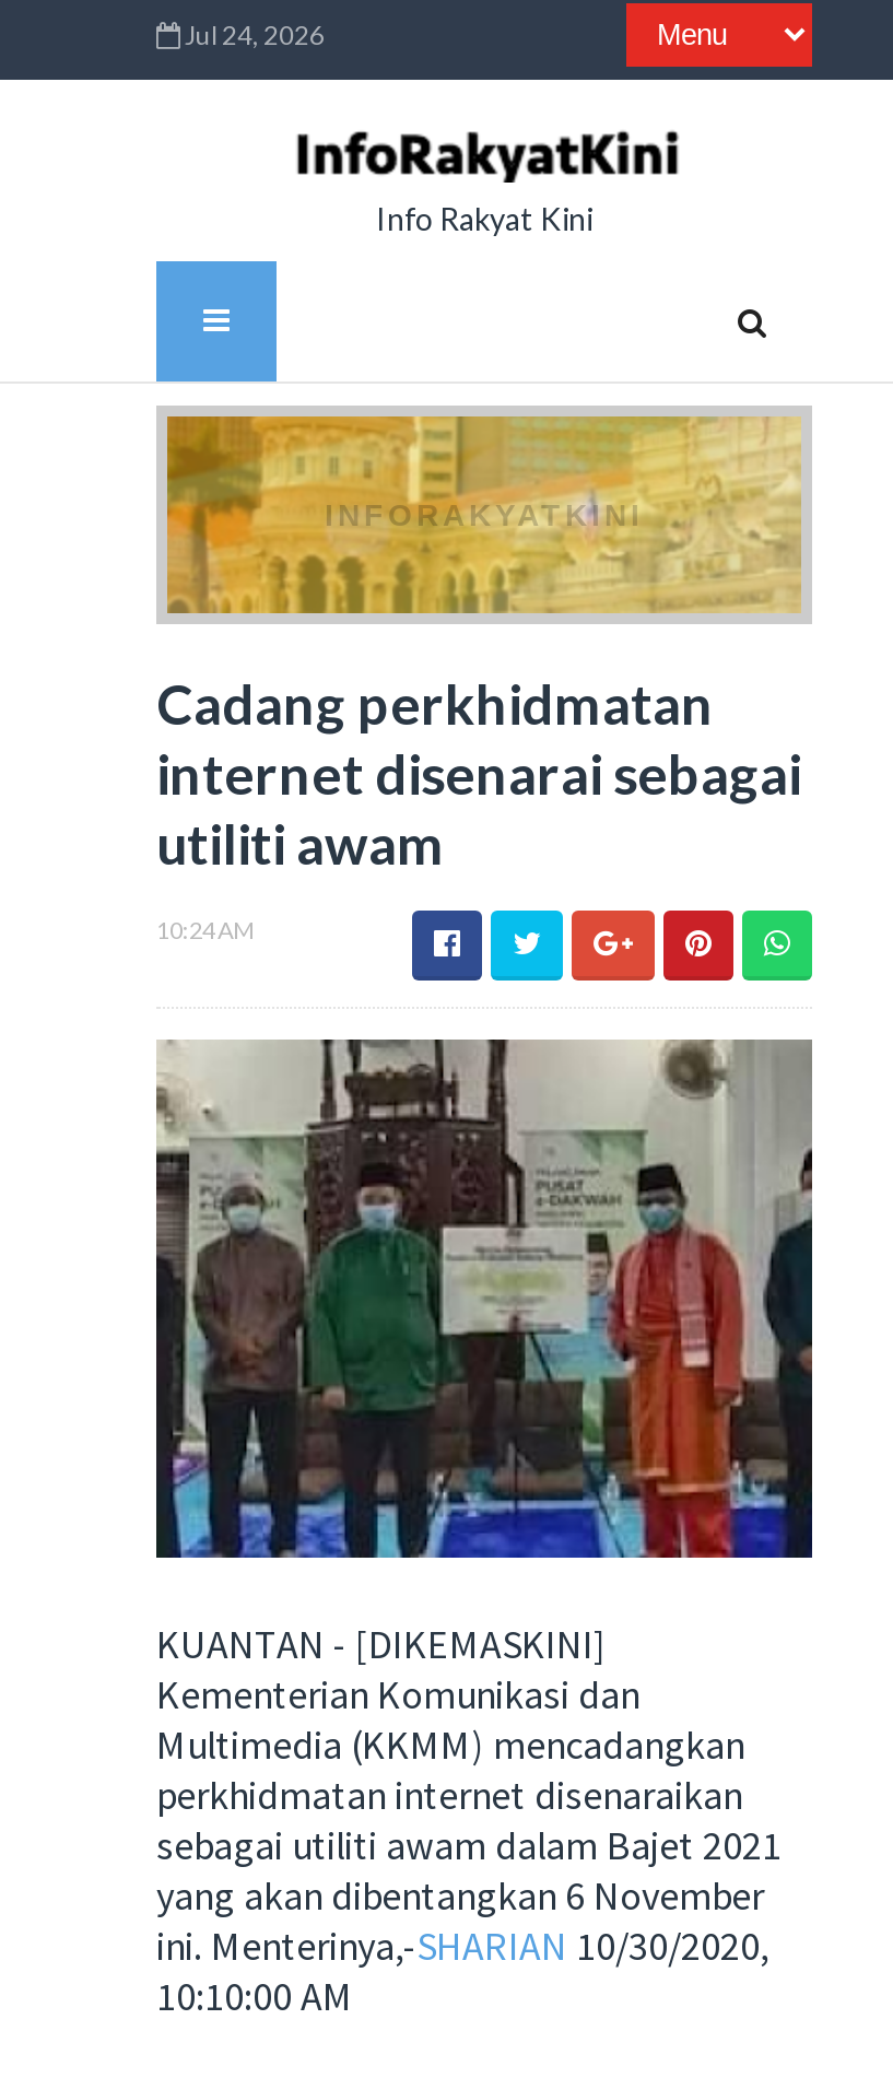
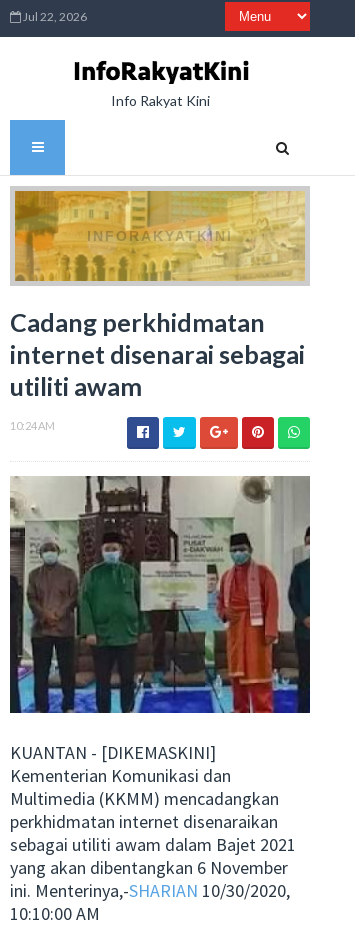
[185,19,325,51] Jul 24, 2026 -> [23,9,87,24] Jul 22, 2026

